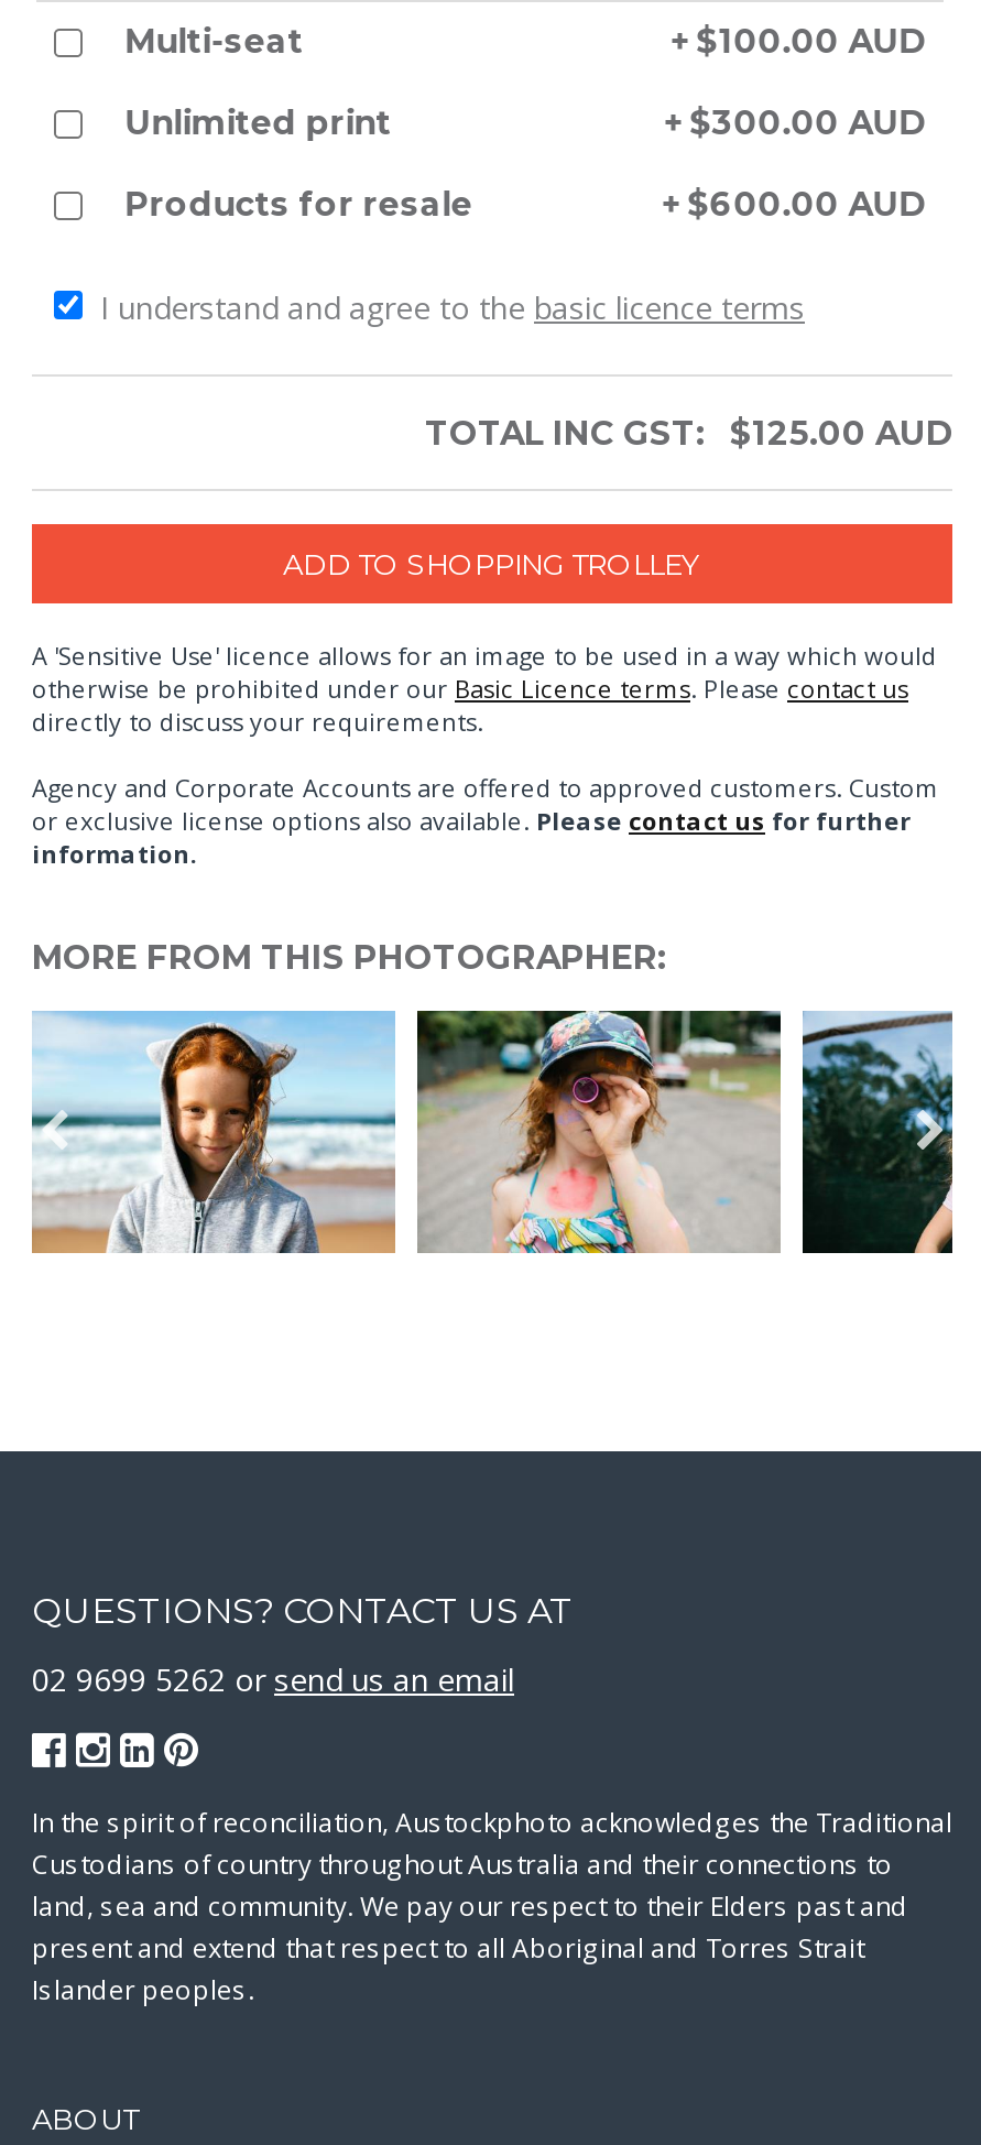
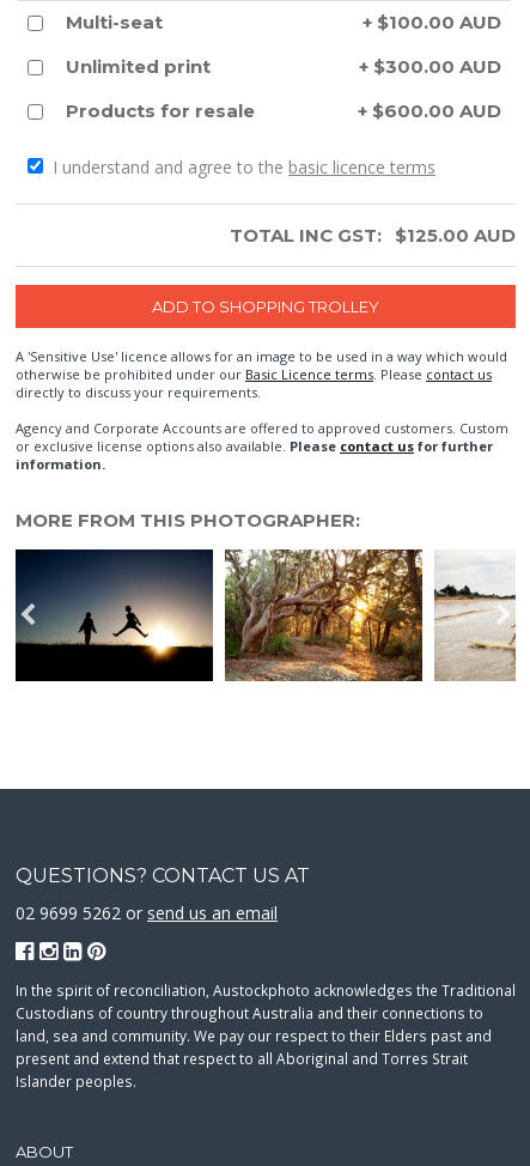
[30,1011,397,1255] [image] -> [14,548,214,682] [image]
[415,1009,783,1255] [image] -> [225,548,424,682] [image]
[800,1011,955,1255] [image] -> [433,551,517,681] [image]

